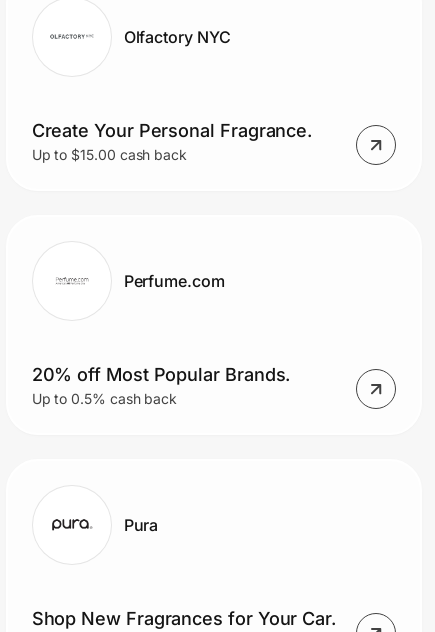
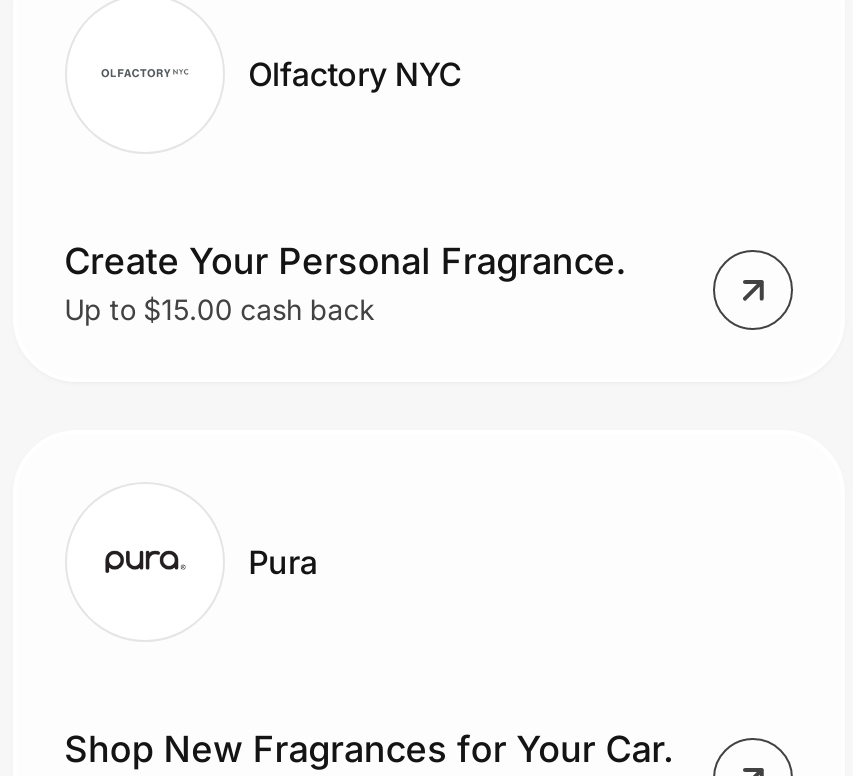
[124,271,225,291] Perfume.com -> none
[32,364,290,407] 20% off Most Popular Brands. | Up to 0.5% cash back -> none

